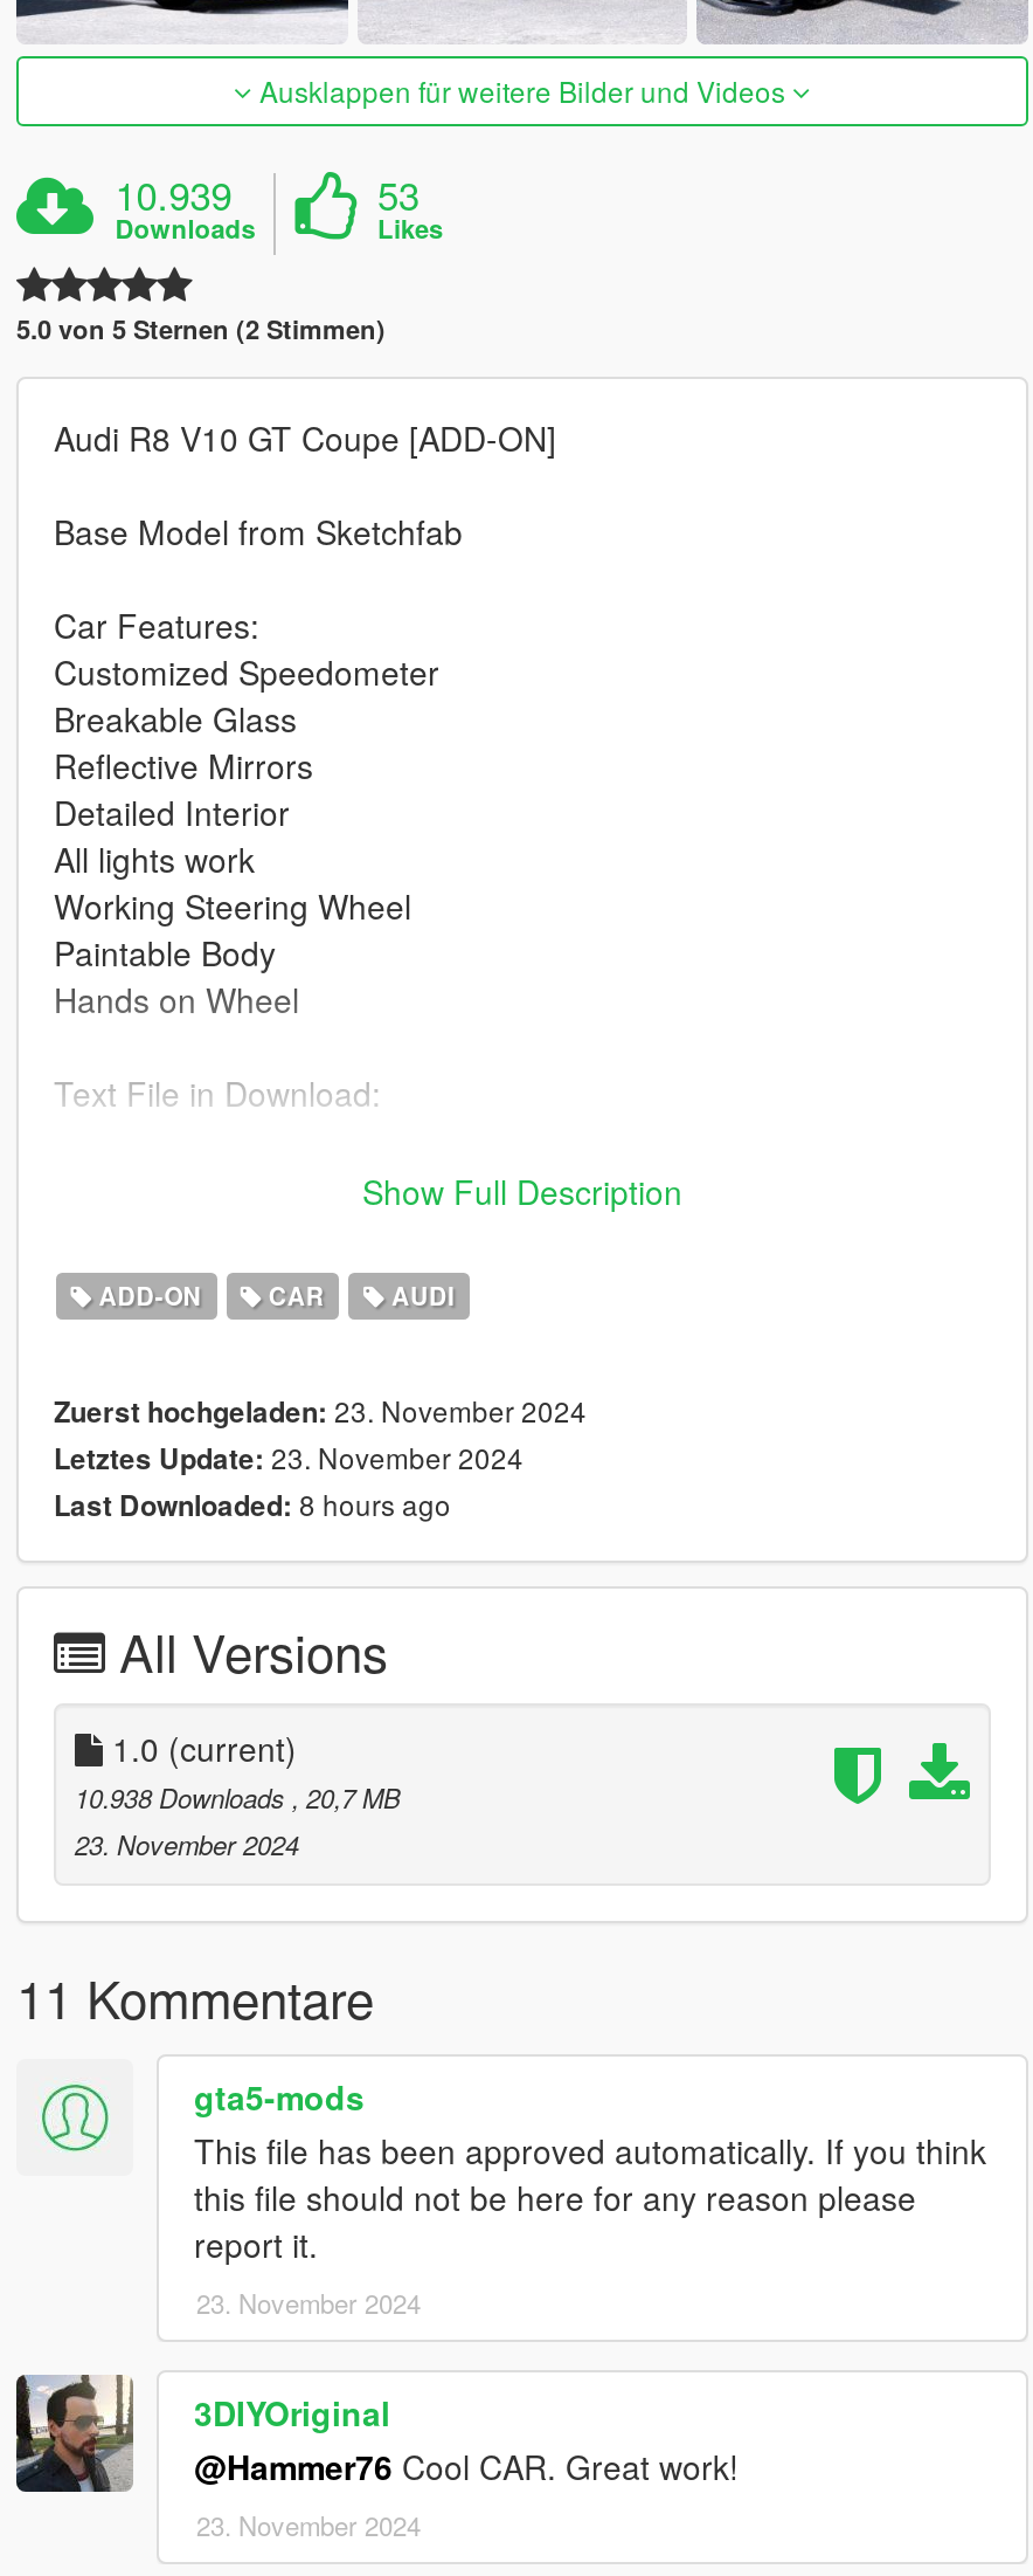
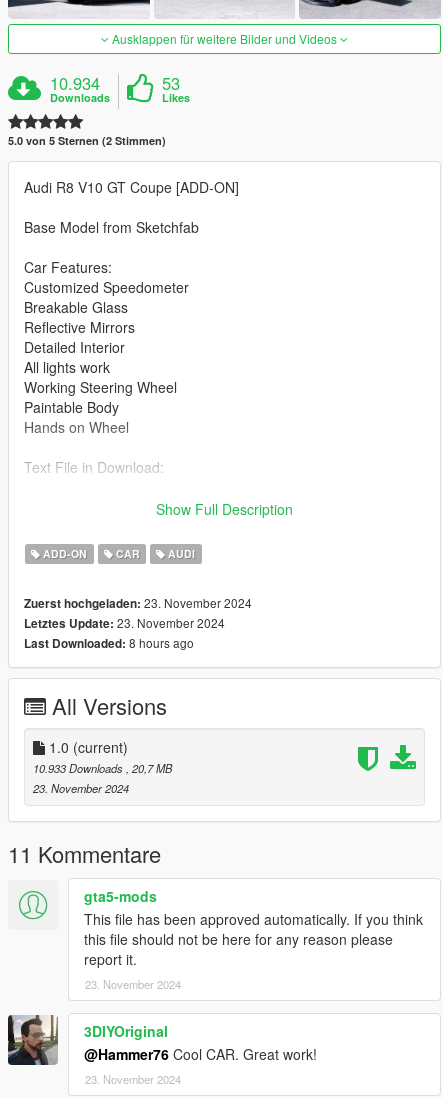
[115,167,232,223] 10.939 -> [50,71,100,95] 10.934
[75,1779,400,1816] 10.938 Downloads, 20,7 MB -> [33,760,172,776] 10.933 Downloads, 20,7 MB

